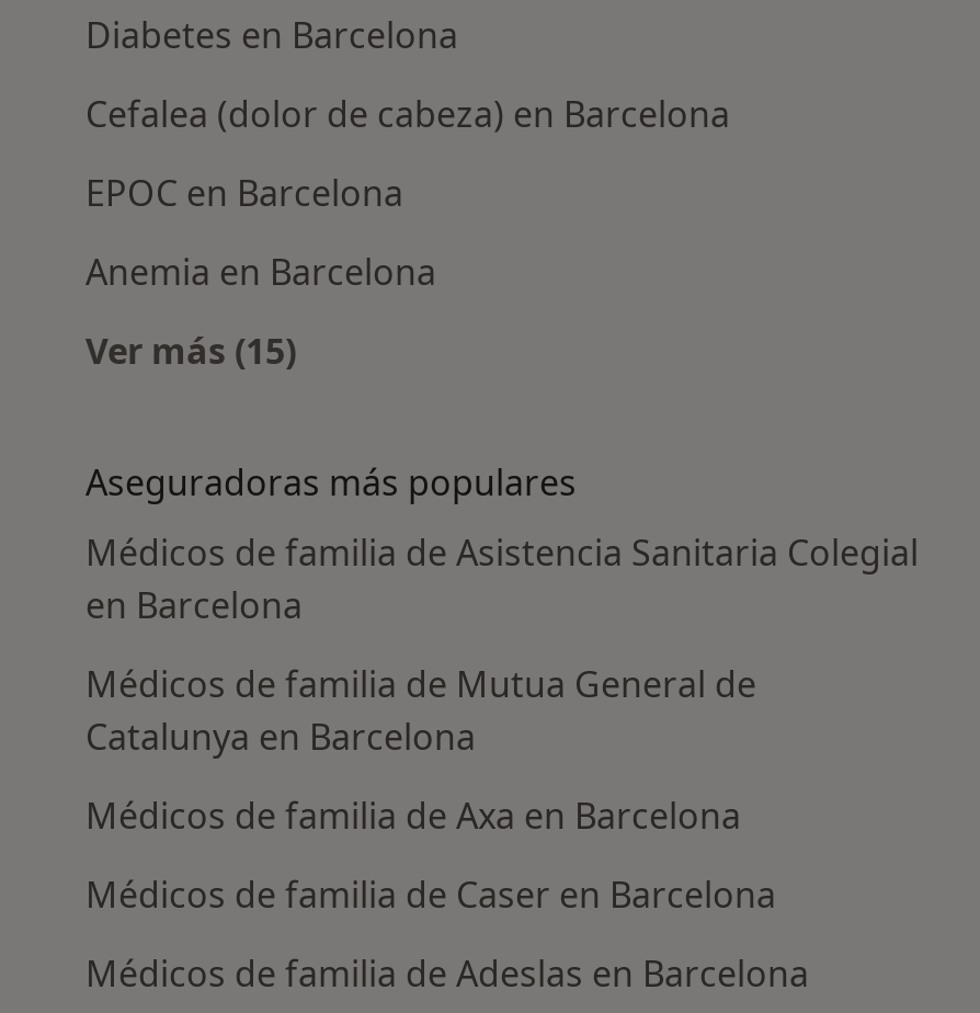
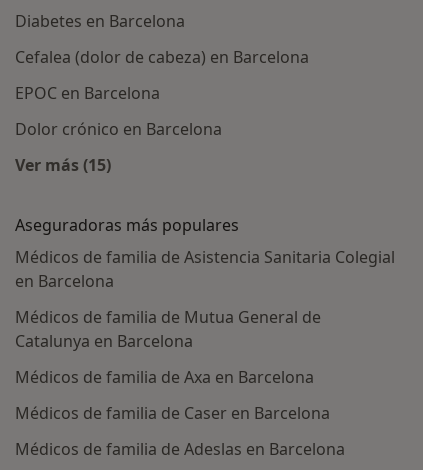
[86,249,436,297] Anemia en Barcelona -> [15,118,222,140] Dolor crónico en Barcelona

